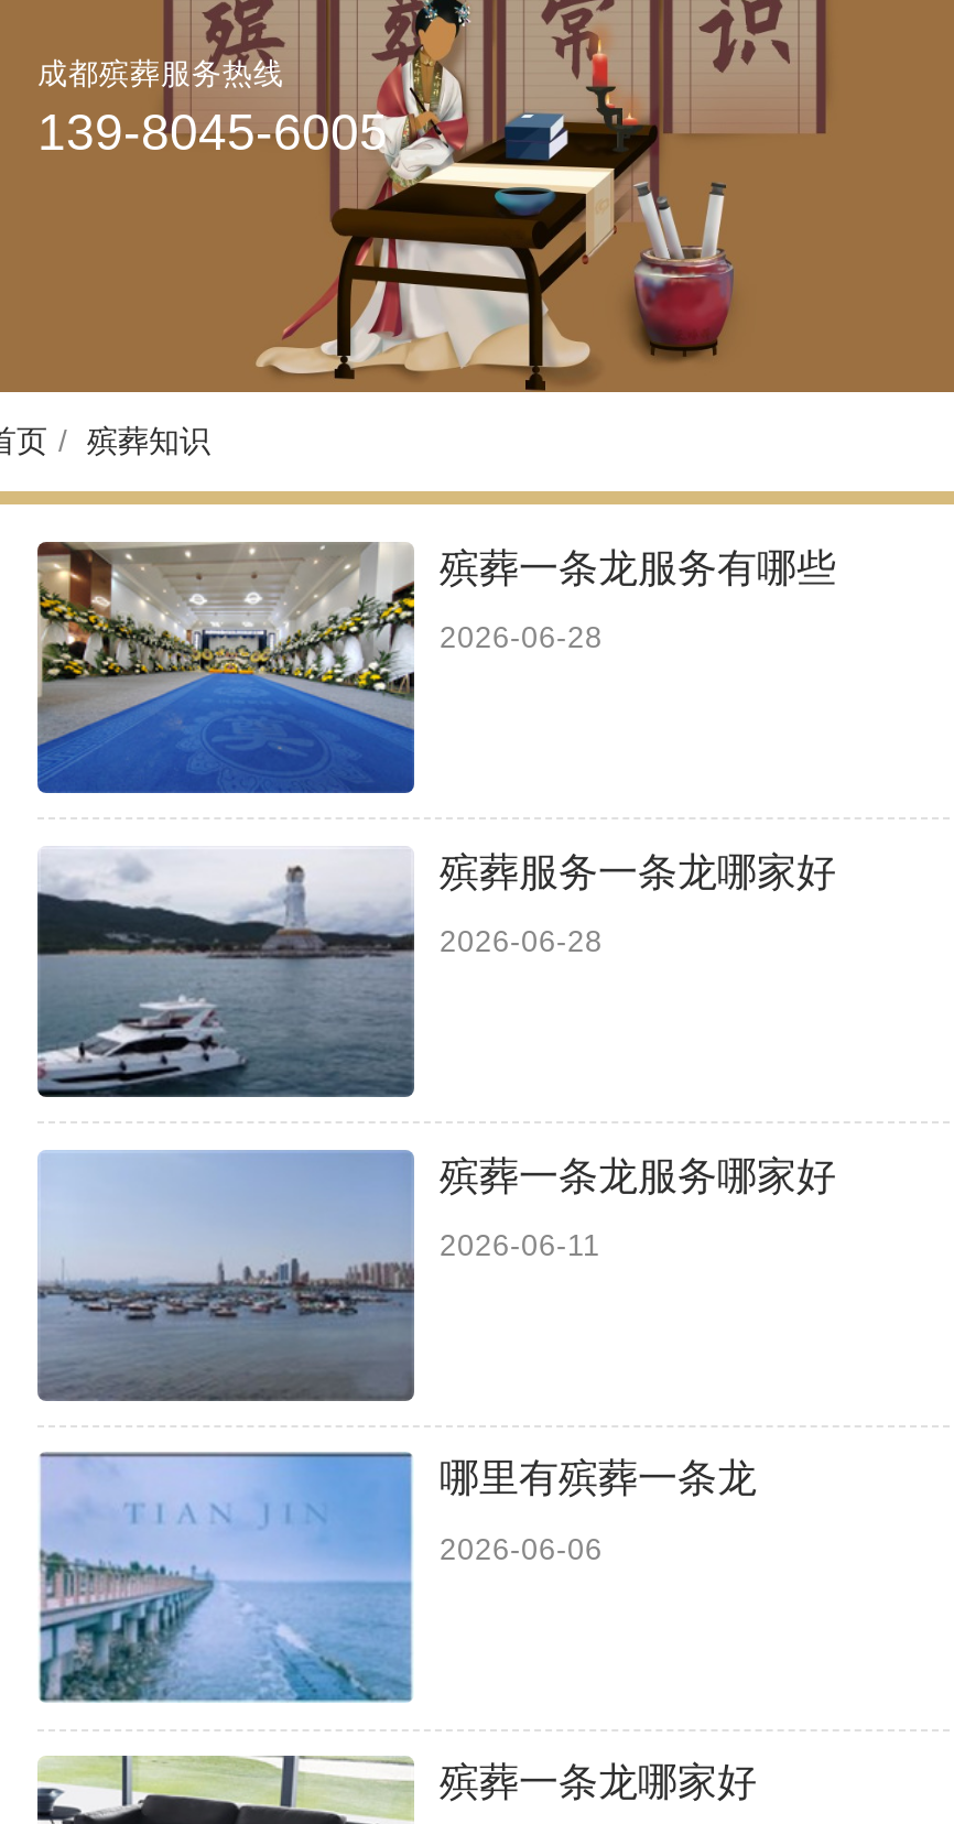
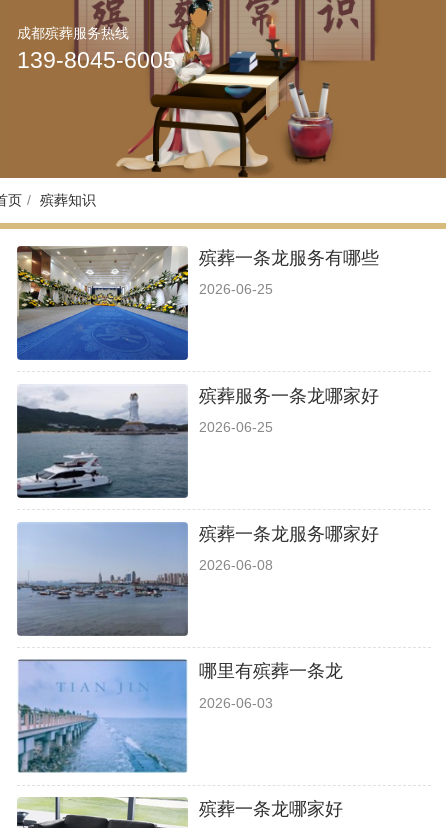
[440,622,603,655] 2026-06-28 -> [199,282,273,297] 2026-06-25
[440,925,603,958] 2026-06-28 -> [199,420,273,435] 2026-06-25
[440,1229,600,1262] 2026-06-11 -> [199,558,273,573] 2026-06-08
[440,1533,603,1566] 2026-06-06 -> [199,696,273,711] 2026-06-03

